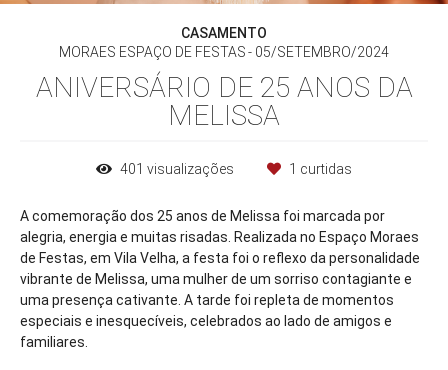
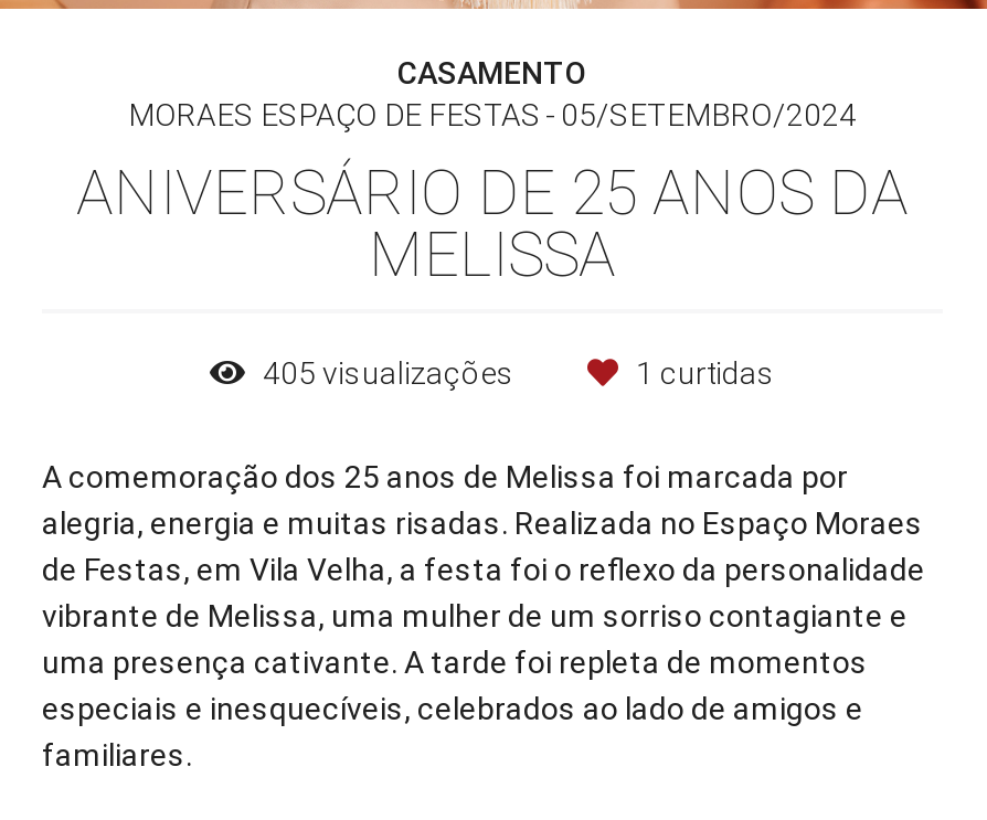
[120,161,237,177] 401 visualizações -> [263,356,521,391] 405 visualizações

